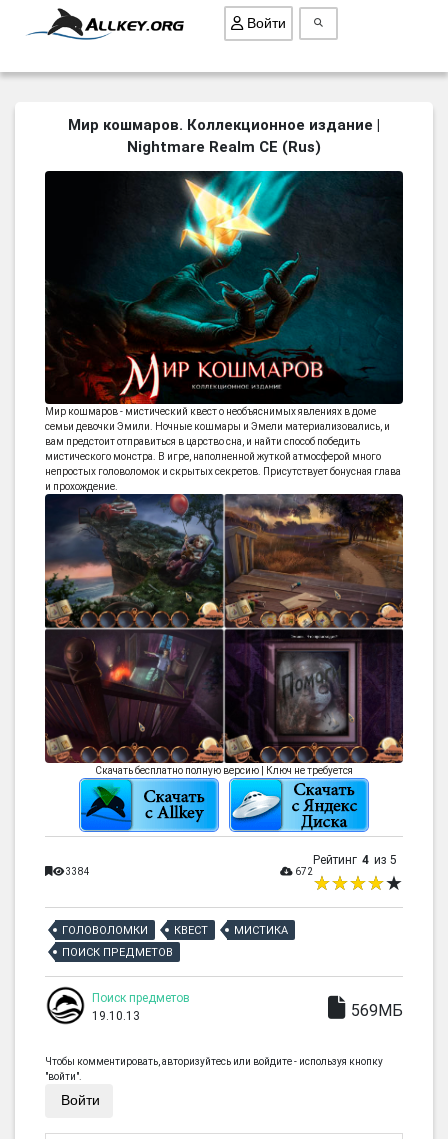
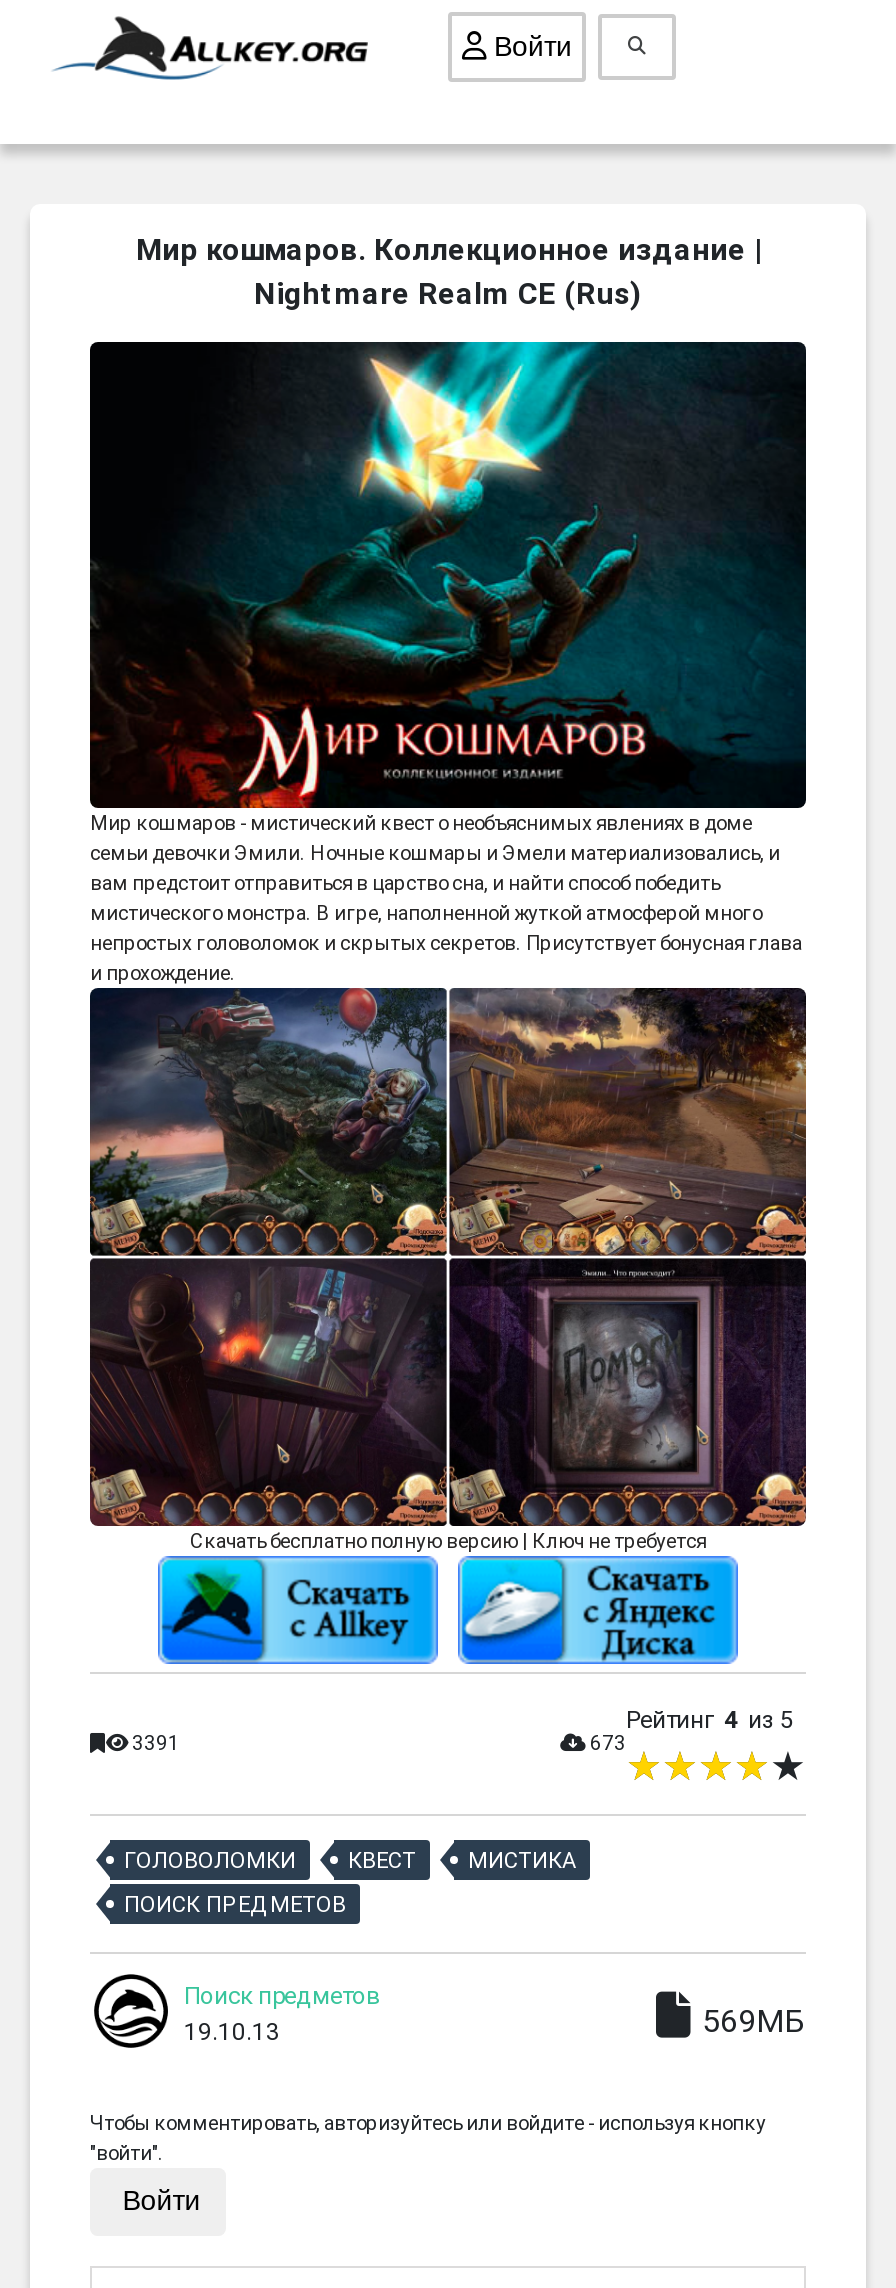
[66,866,90,877] 3384 -> [132,1733,180,1755] 3391
[295,866,313,877] 672 -> [590,1733,626,1755] 673

